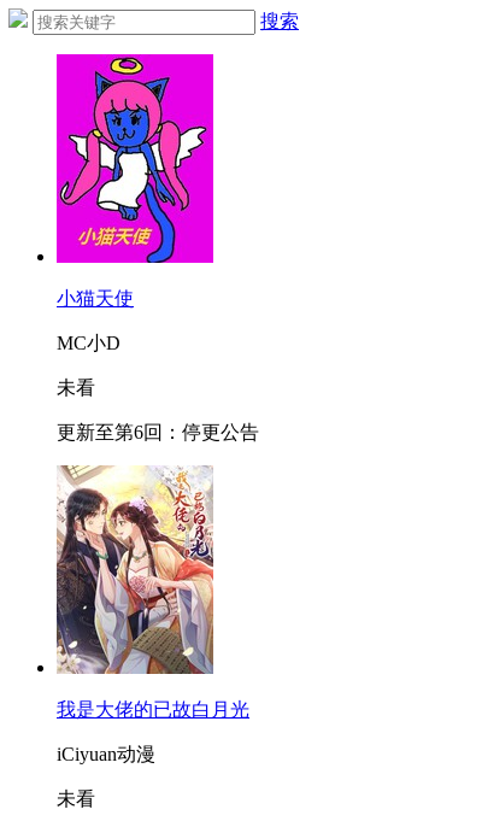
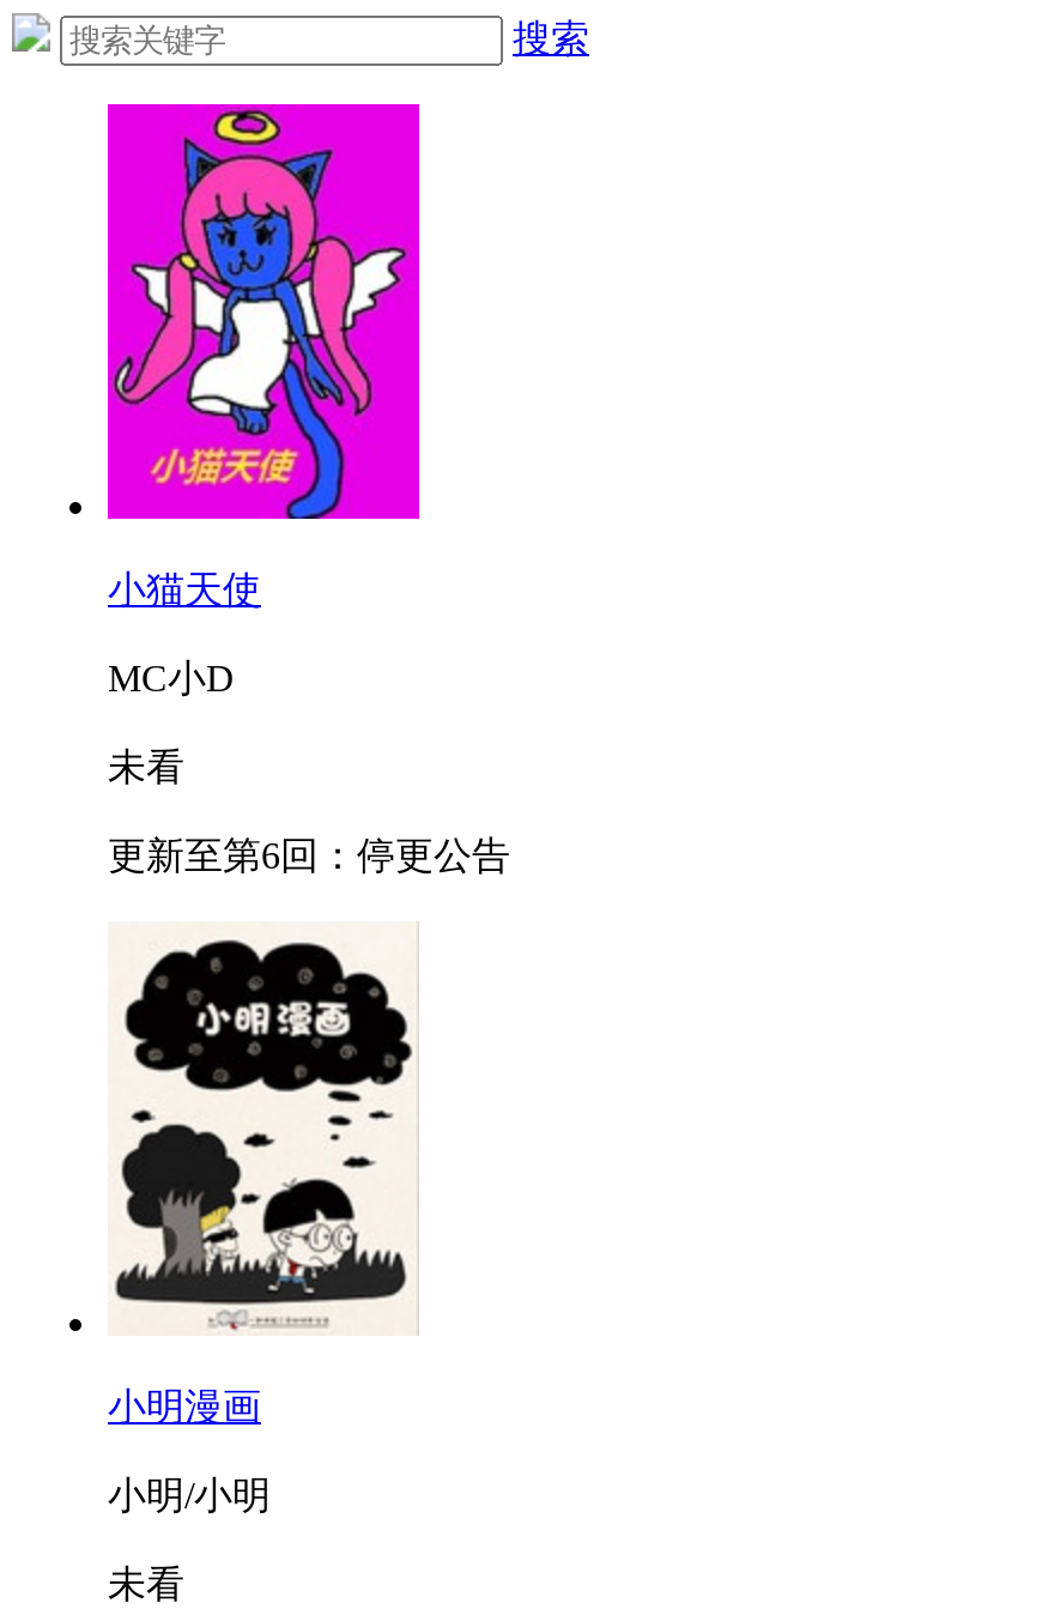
[55,464,249,720] [image] | 我是大佬的已故白月光 -> [108,924,419,1427] [image] | 小明漫画
[57,744,155,764] iCiyuan动漫 -> [108,1475,271,1516] 小明/小明

